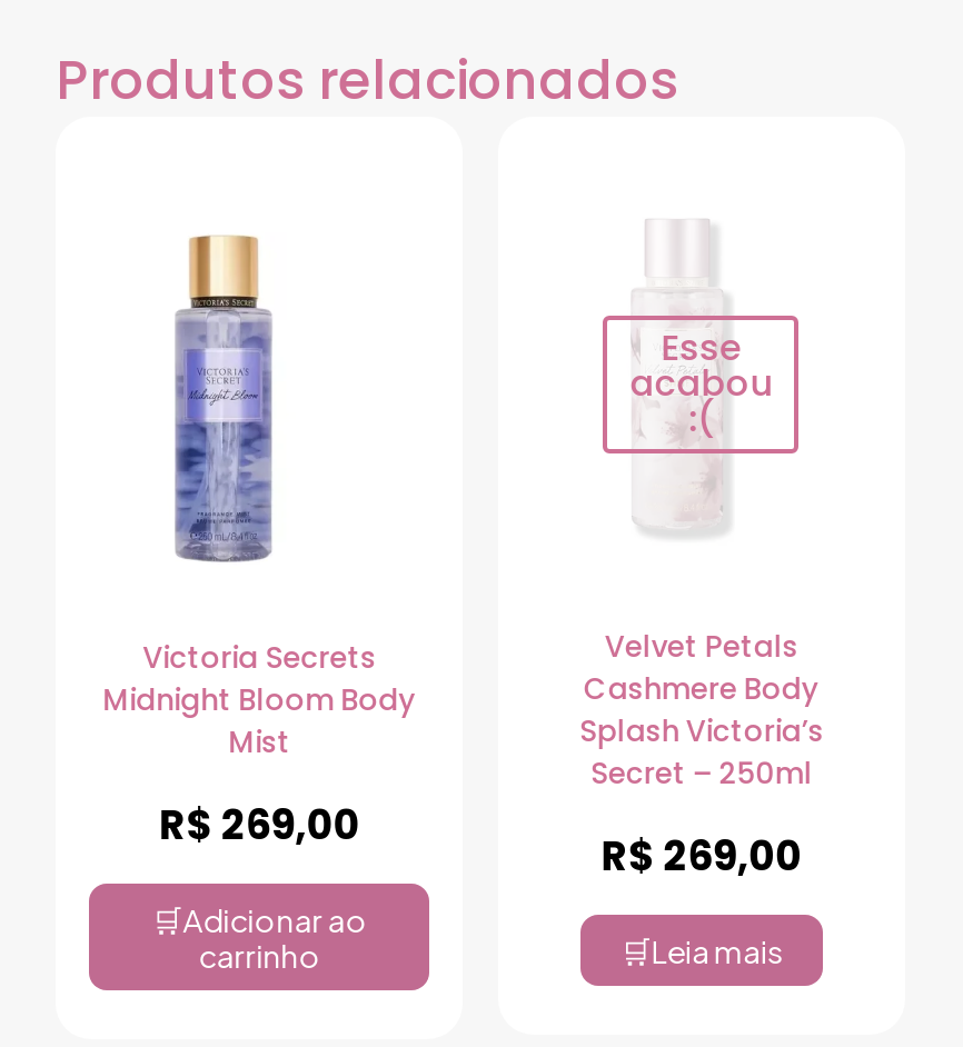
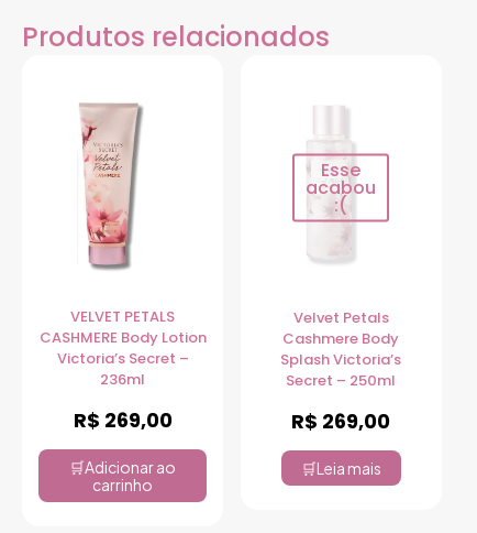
[103,215,416,763] [image] | Victoria Secrets | Midnight Bloom Body | Mist -> [39,102,206,390] [image] | VELVET PETALS | CASHMERE Body Lotion | Victoria’s Secret – | 236ml

